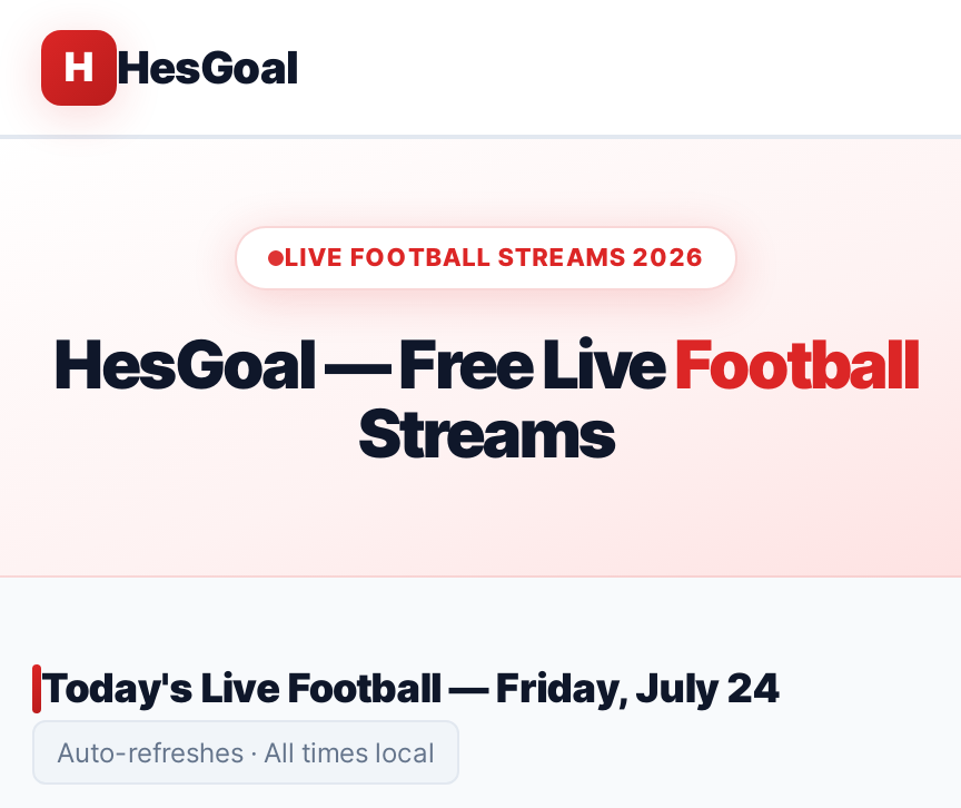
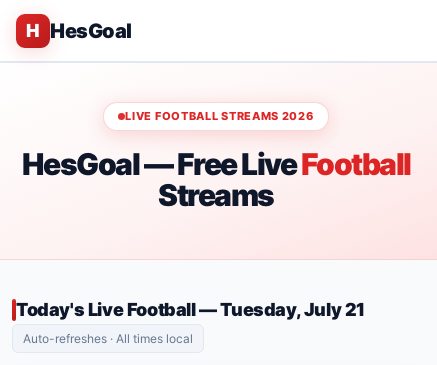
[41,664,781,711] Today's Live Football — Friday, July 24 -> [16,299,365,320] Today's Live Football — Tuesday, July 21

